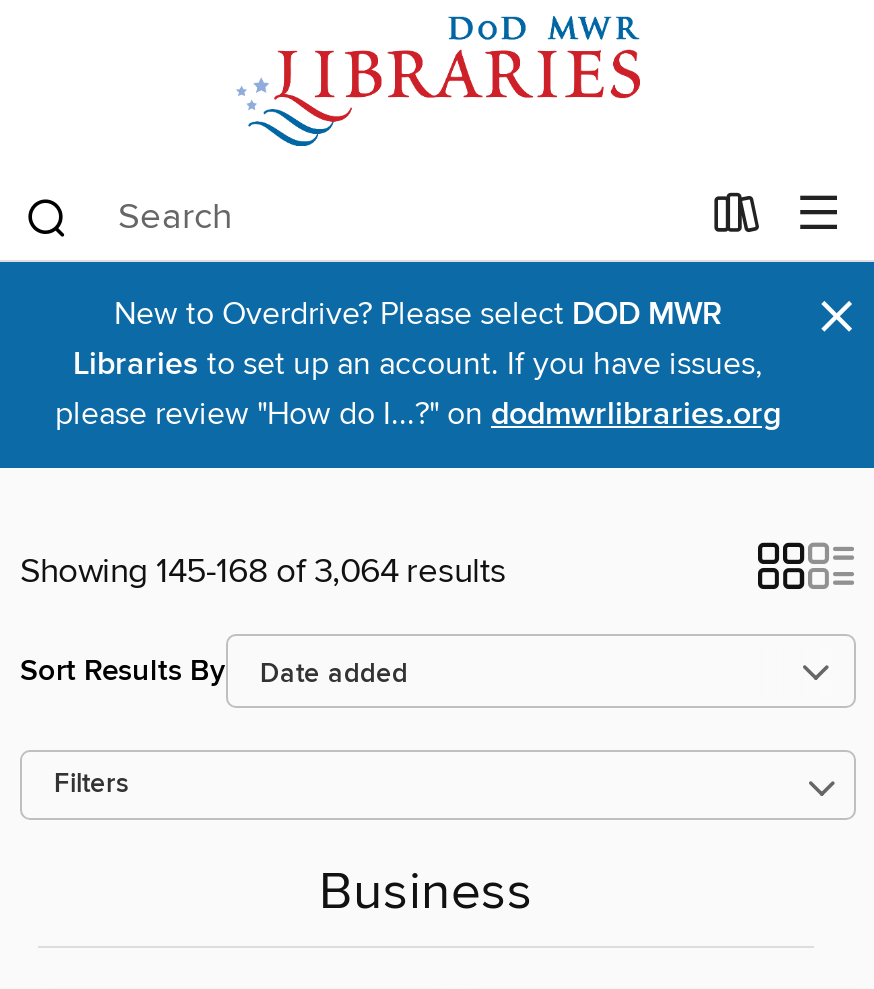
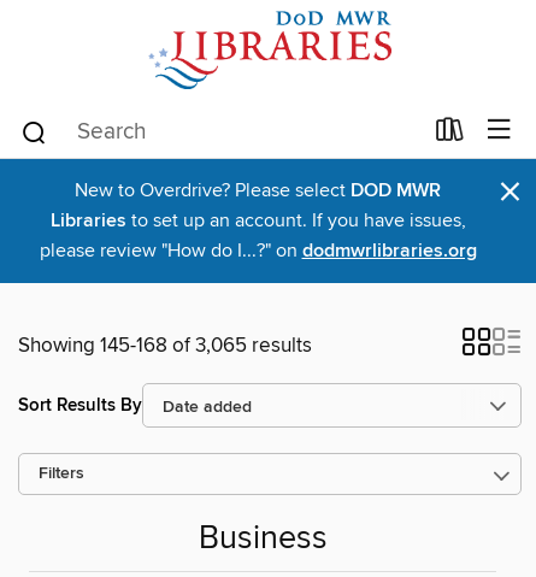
[20,550,506,594] Showing 145-168 of 3,064 results -> [18,332,312,359] Showing 145-168 of 3,065 results

